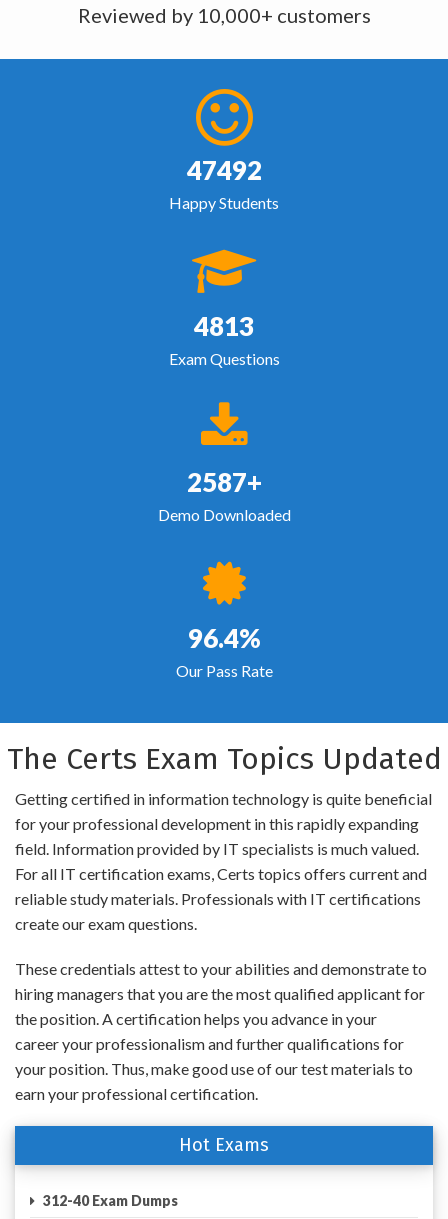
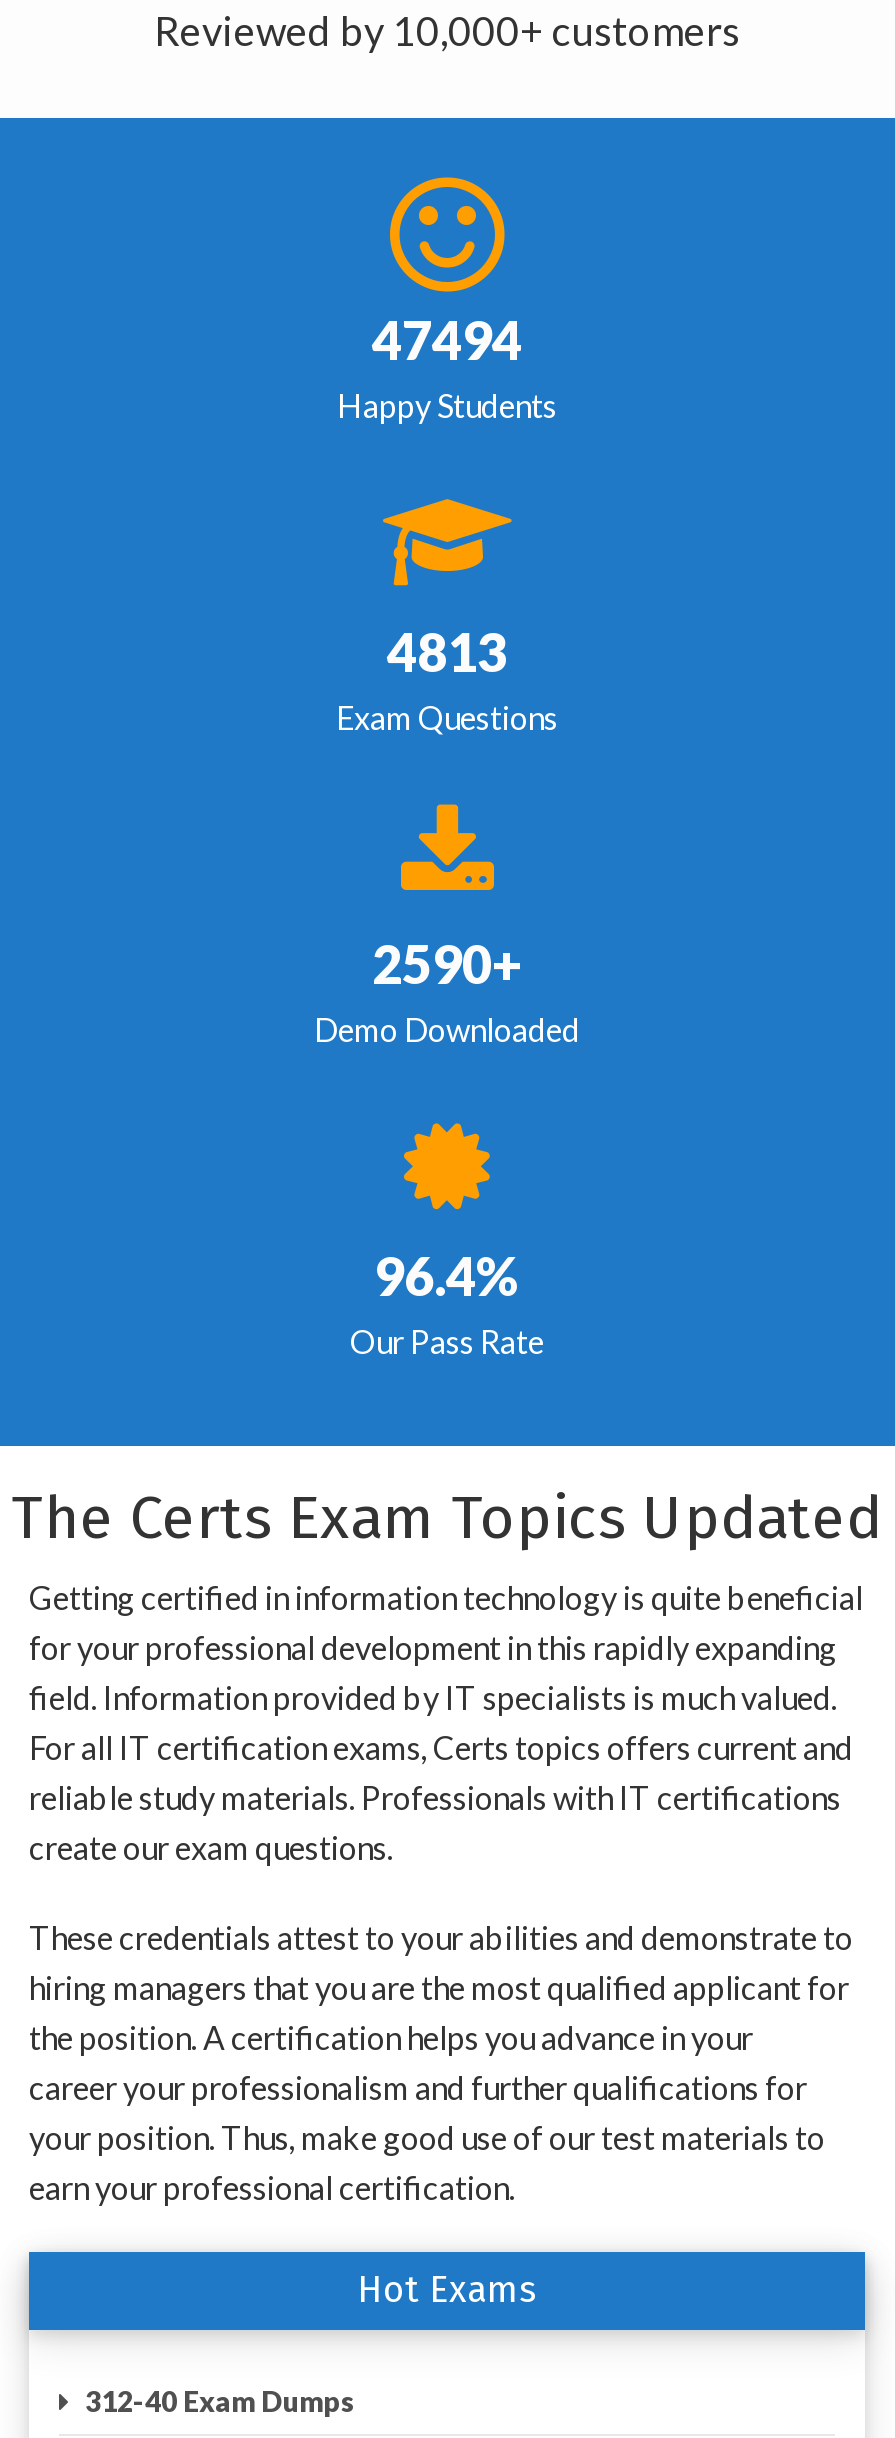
[186,154,261,186] 47492 -> [372,308,522,372] 47494
[186,466,261,498] 2587+ -> [372,932,522,996] 2590+

